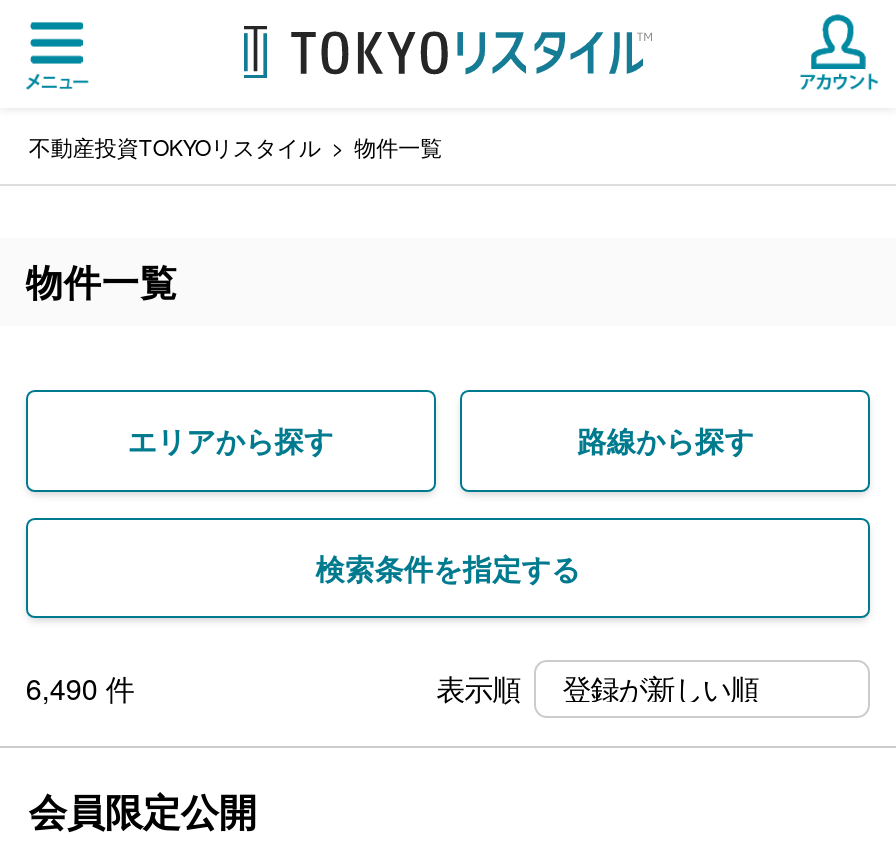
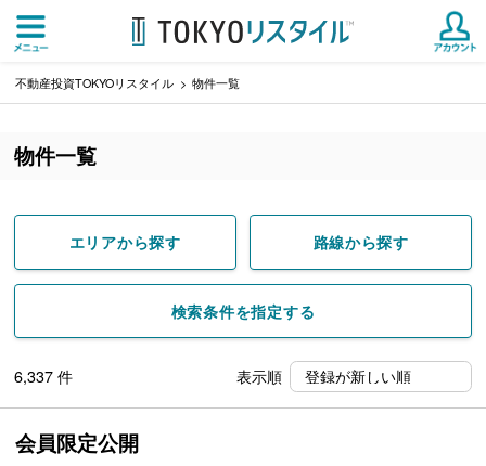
[26,669,134,709] 6,490件 -> [14,366,73,387] 6,337件

